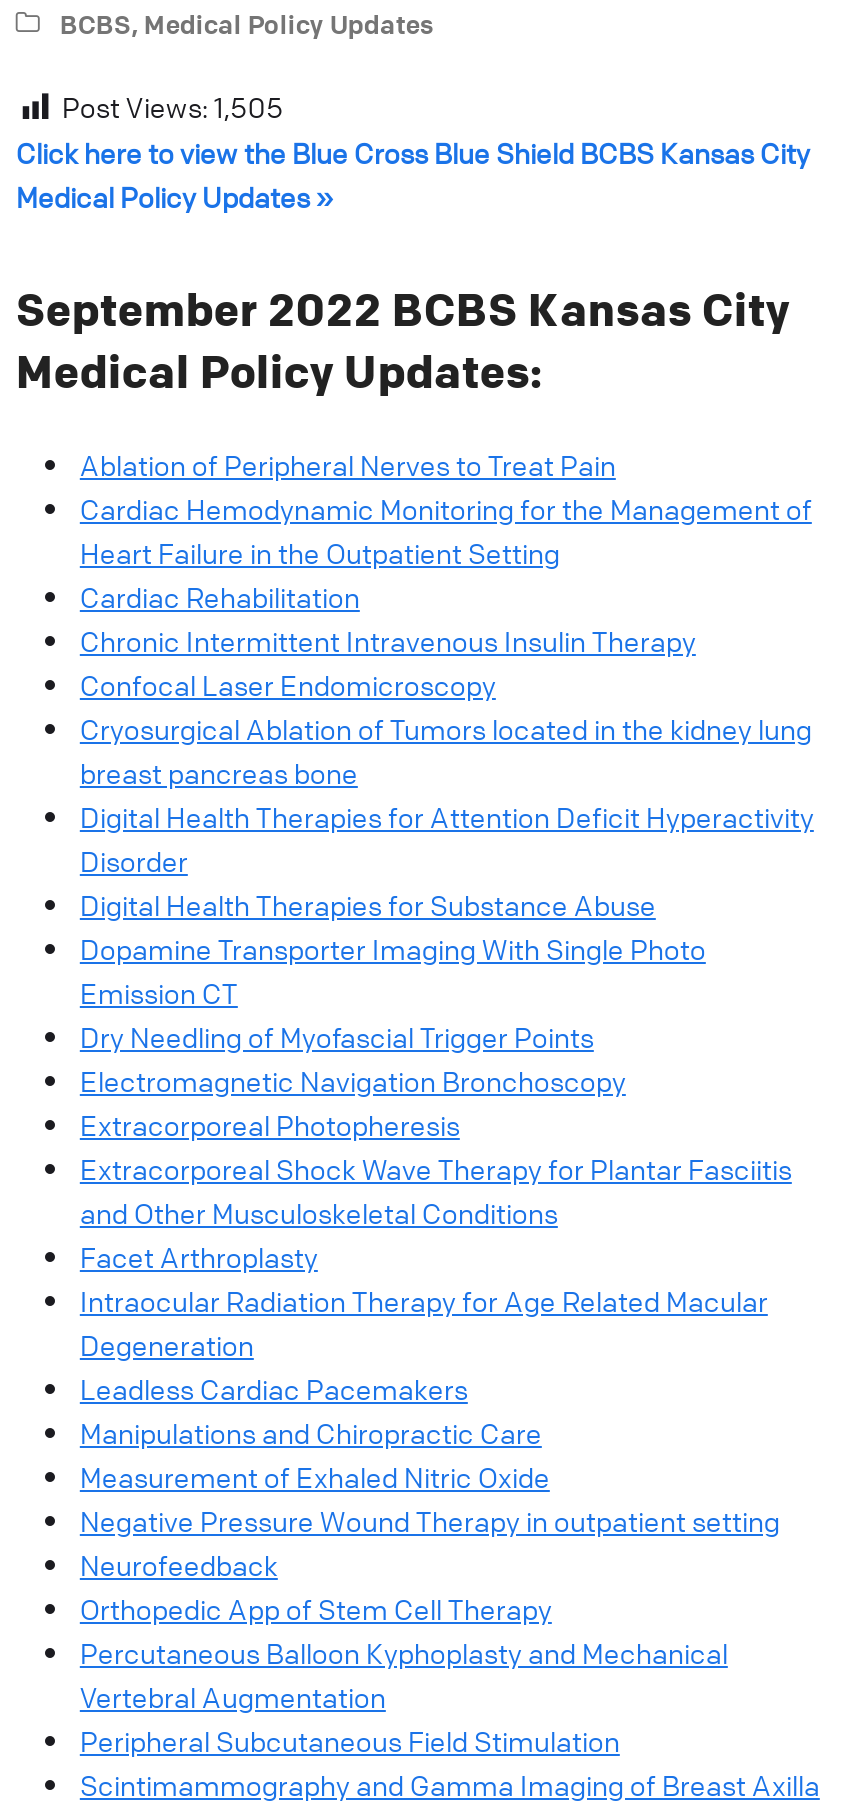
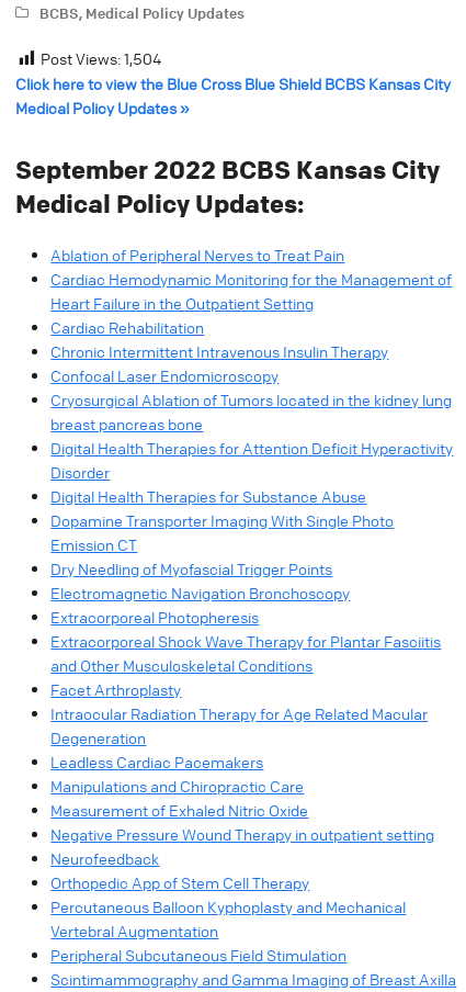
[62,88,284,124] Post Views: 1,505 -> [41,48,163,68] Post Views: 1,504

